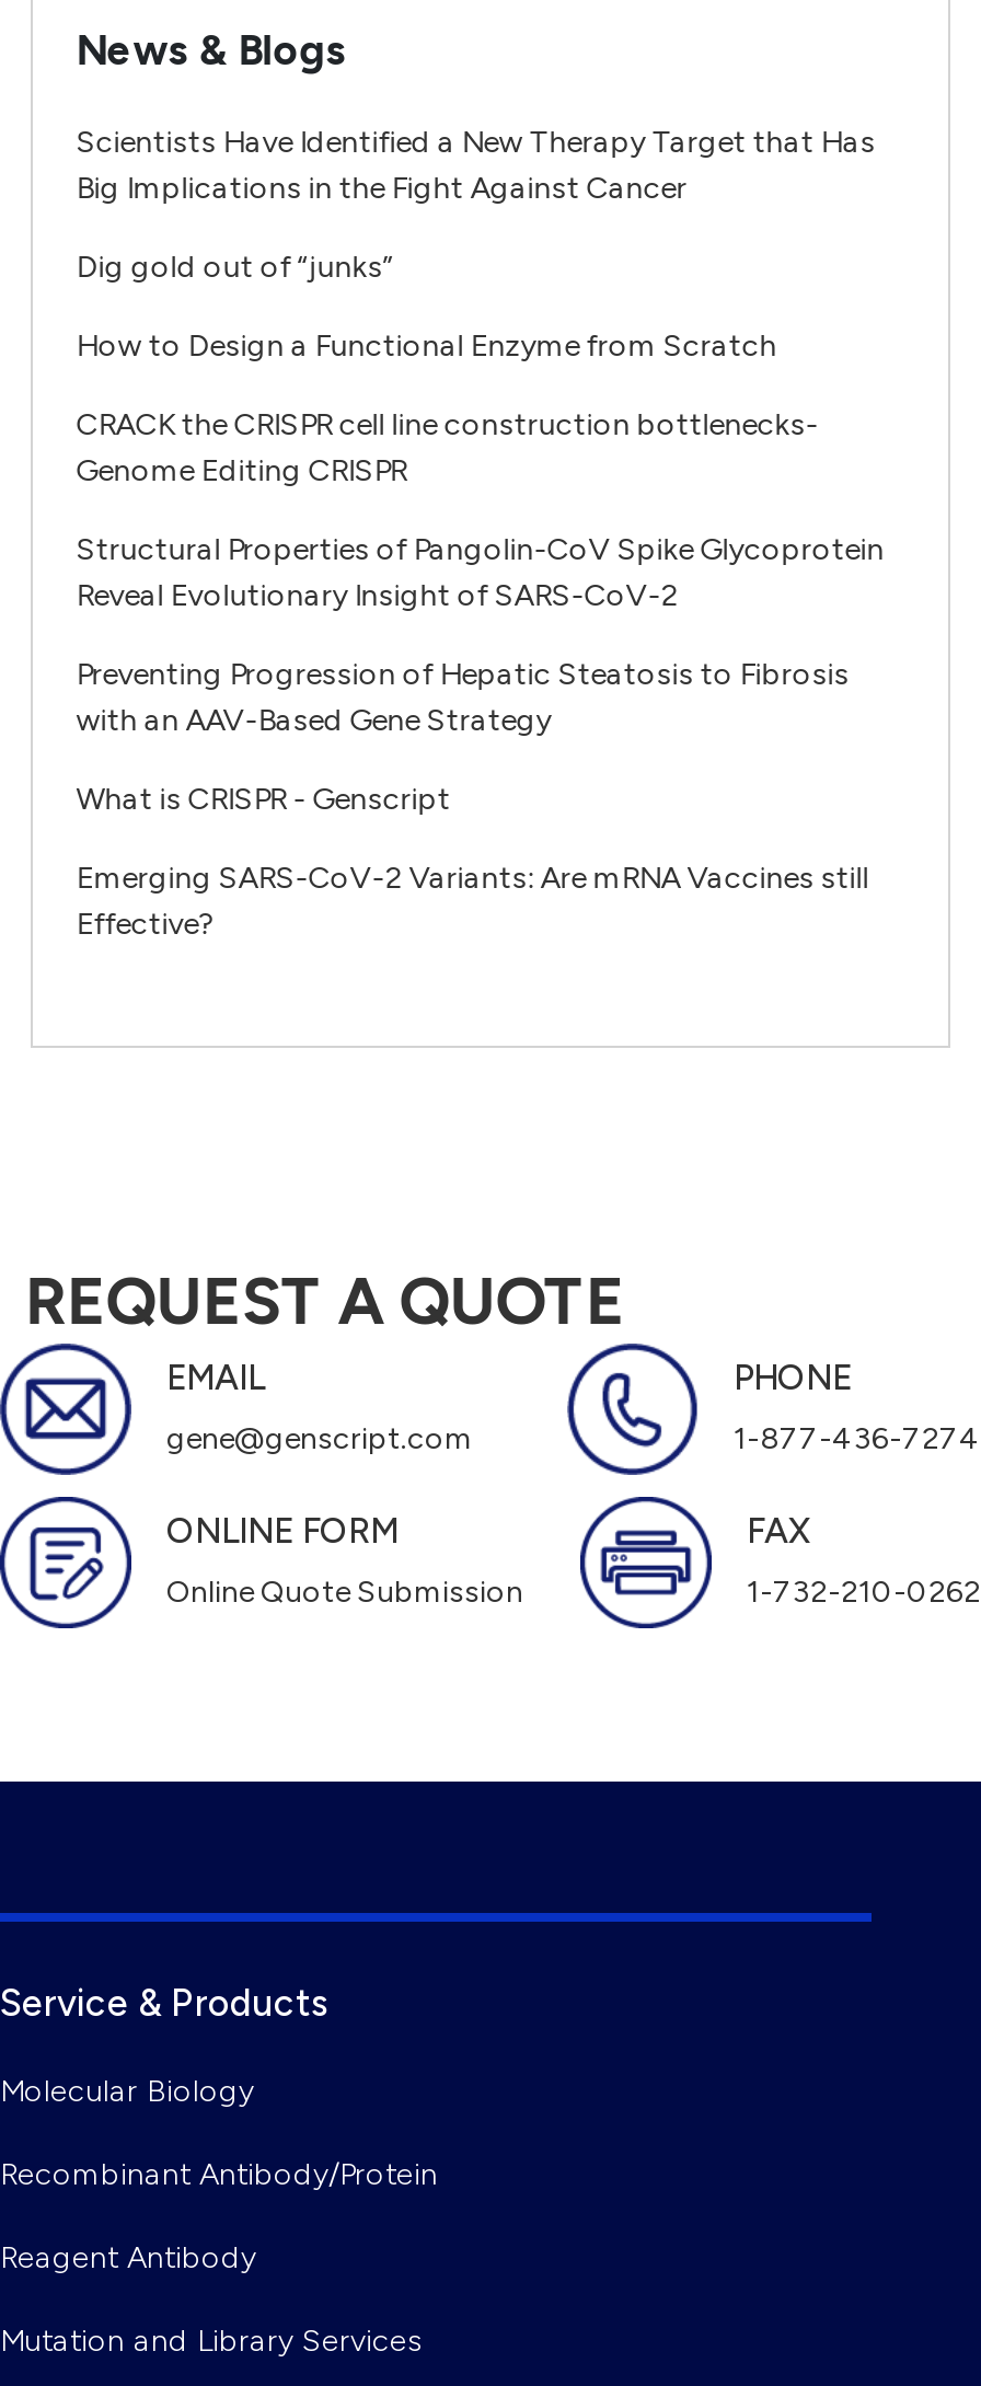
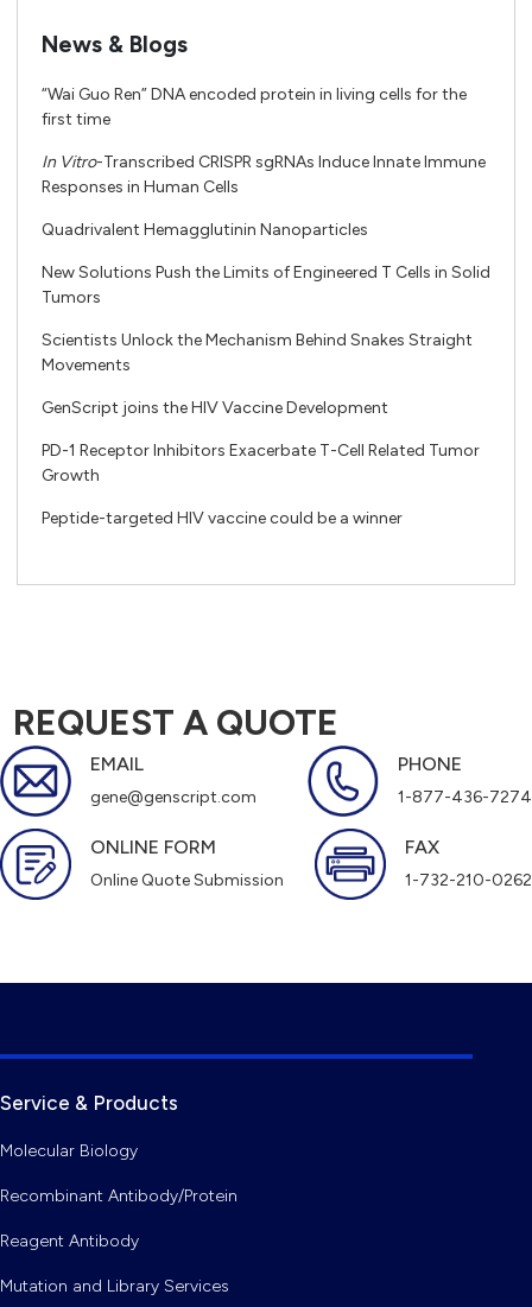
[76,124,875,207] Scientists Have Identified a New Therapy Target that Has | Big Implications in the Fight Against Cancer -> [41,84,466,129] “Wai Guo Ren” DNA encoded protein in living cells for the | first time
[76,249,393,286] Dig gold out of “junks” -> [41,152,485,197] In Vitro-Transcribed CRISPR sgRNAs Induce Innate Immune | Responses in Human Cells
[76,327,777,365] How to Design a Functional Enzyme from Scratch -> [41,220,368,240] Quadrivalent Hemagglutinin Nanoparticles
[76,406,818,489] CRACK the CRISPR cell line construction bottlenecks- | Genome Editing CRISPR -> [41,262,490,307] New Solutions Push the Limits of Engineered T Cells in Solid | Tumors
[76,531,884,614] Structural Properties of Pangolin-CoV Spike Glycoprotein | Reveal Evolutionary Insight of SARS-CoV-2 -> [41,330,472,375] Scientists Unlock the Mechanism Behind Snakes Straight | Movements
[76,656,849,739] Preventing Progression of Hepatic Steatosis to Fibrosis | with an AAV-Based Gene Strategy -> [41,398,388,418] GenScript joins the HIV Vaccine Development
[76,781,450,818] What is CRISPR - Genscript -> [41,440,479,486] PD-1 Receptor Inhibitors Exacerbate T-Cell Related Tumor | Growth
[76,860,869,943] Emerging SARS-CoV-2 Variants: Are mRNA Vaccines still | Effective? -> [41,508,402,528] Peptide-targeted HIV vaccine could be a winner

